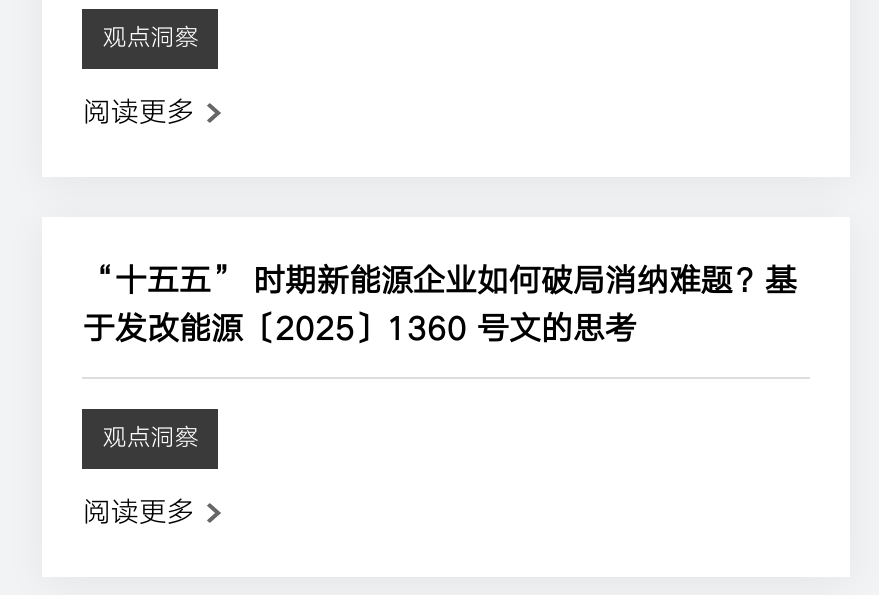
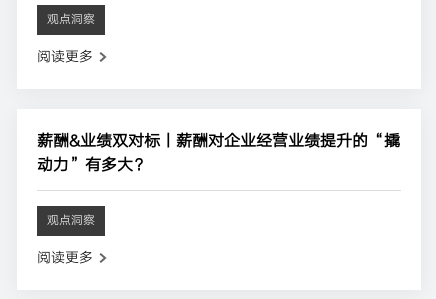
[83,261,797,349] “十五五” 时期新能源企业如何破局消纳难题？基 | 于发改能源〔2025〕1360 号文的思考 -> [37,131,400,175] 薪酬&业绩双对标丨薪酬对企业经营业绩提升的“撬 | 动力”有多大？

